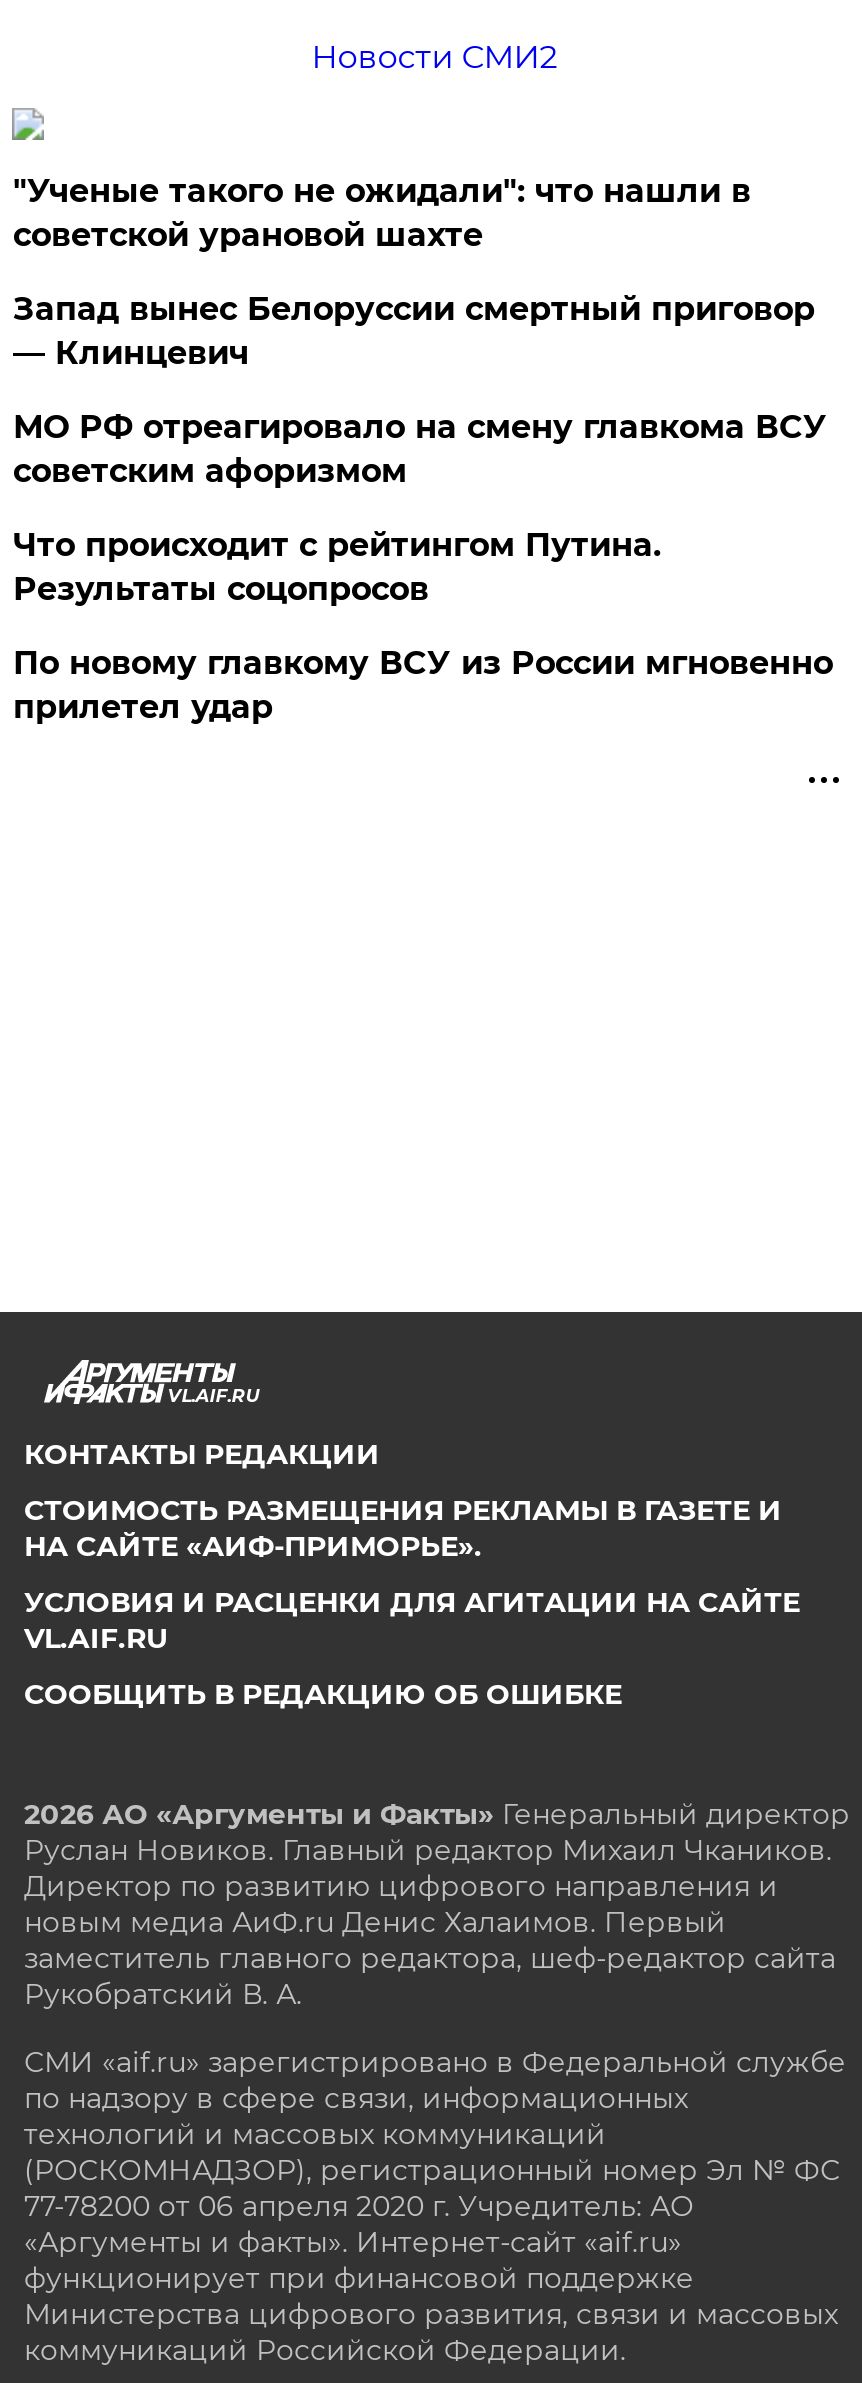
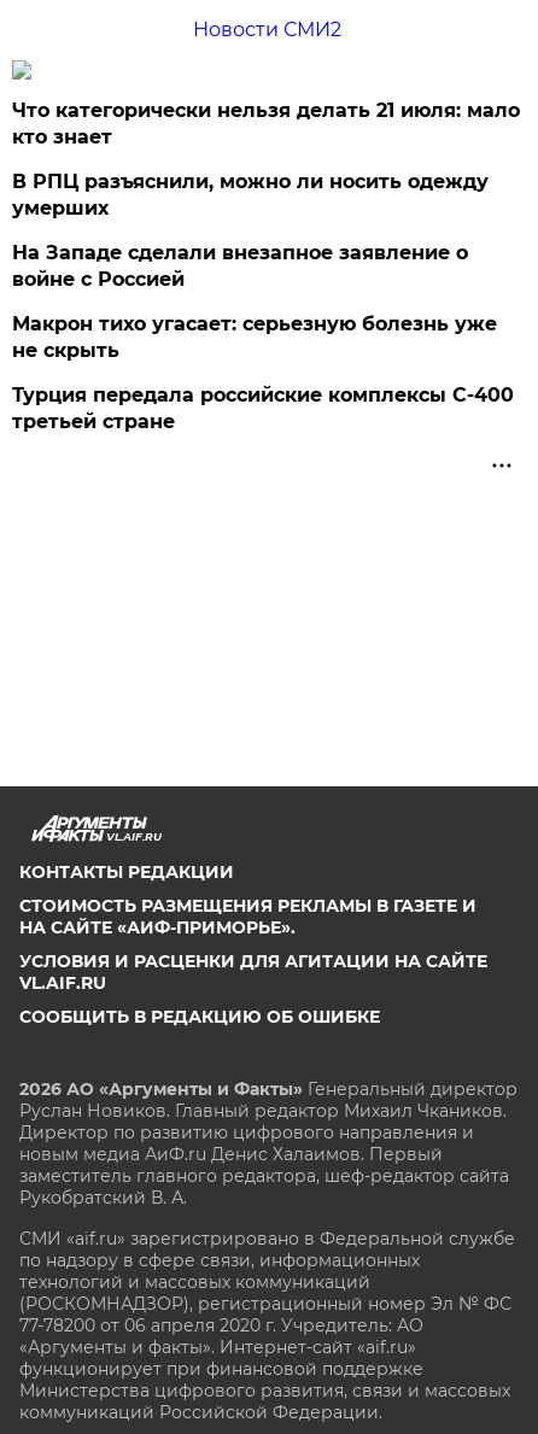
[13,172,751,254] "Ученые такого не ожидали": что нашли в | советской урановой шахте -> [13,99,520,149] Что категорически нельзя делать 21 июля: мало | кто знает
[13,290,815,372] Запад вынес Белоруссии смертный приговор | — Клинцевич -> [13,170,489,220] В РПЦ разъяснили, можно ли носить одежду | умерших
[13,408,827,490] МО РФ отреагировало на смену главкома ВСУ | советским афоризмом -> [13,242,469,291] На Западе сделали внезапное заявление о | войне с Россией
[13,526,661,608] Что происходит с рейтингом Путина. | Результаты соцопросов -> [13,313,497,362] Макрон тихо угасает: серьезную болезнь уже | не скрыть
[13,644,833,726] По новому главкому ВСУ из России мгновенно | прилетел удар -> [13,384,514,433] Турция передала российские комплексы С-400 | третьей стране

